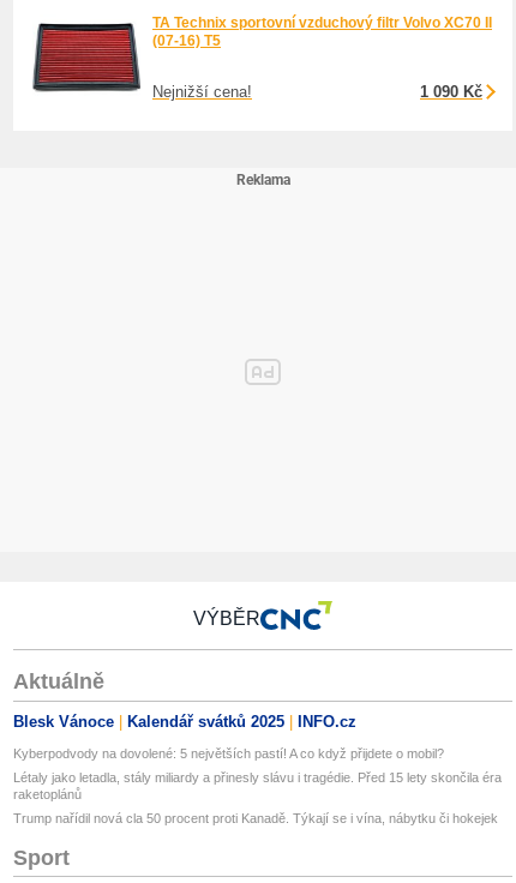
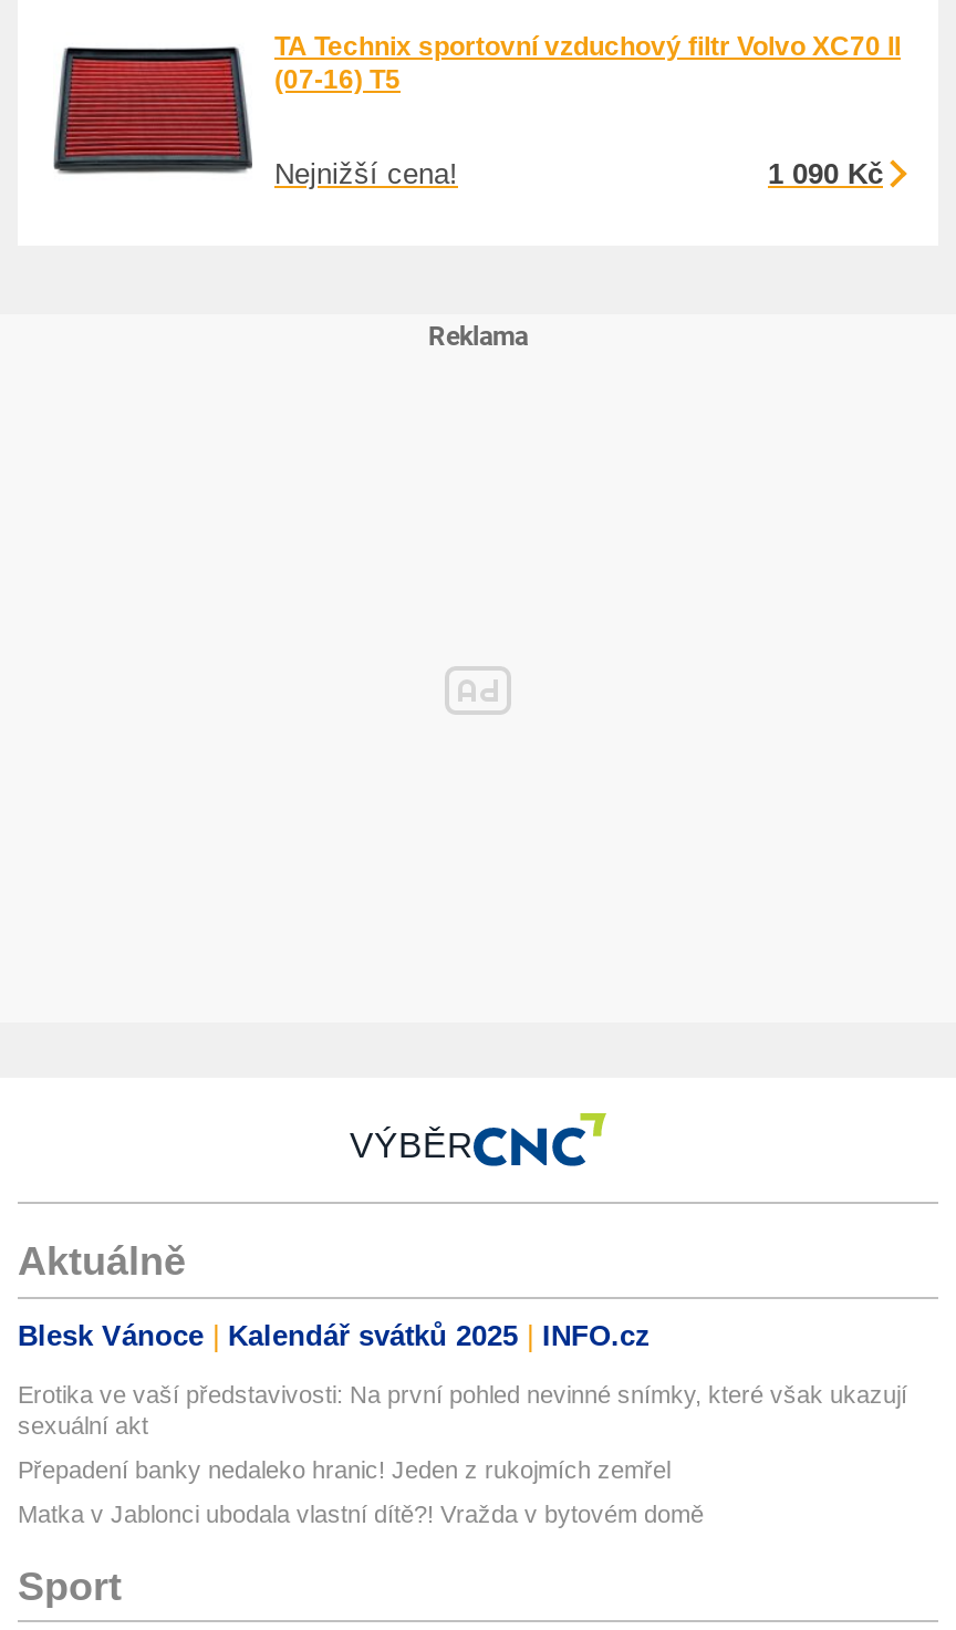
[13,746,444,760] Kyberpodvody na dovolené: 5 největších pastí! A co když přijdete o mobil? -> [18,1381,907,1438] Erotika ve vaší představivosti: Na první pohled nevinné snímky, které však ukazují | sexuální akt
[13,770,502,801] Létaly jako letadla, stály miliardy a přinesly slávu i tragédie. Před 15 lety skončila éra | raketoplánů -> [18,1456,671,1482] Přepadení banky nedaleko hranic! Jeden z rukojmích zemřel
[13,811,498,825] Trump nařídil nová cla 50 procent proti Kanadě. Týkají se i vína, nábytku či hokejek -> [18,1500,704,1527] Matka v Jablonci ubodala vlastní dítě?! Vražda v bytovém domě

